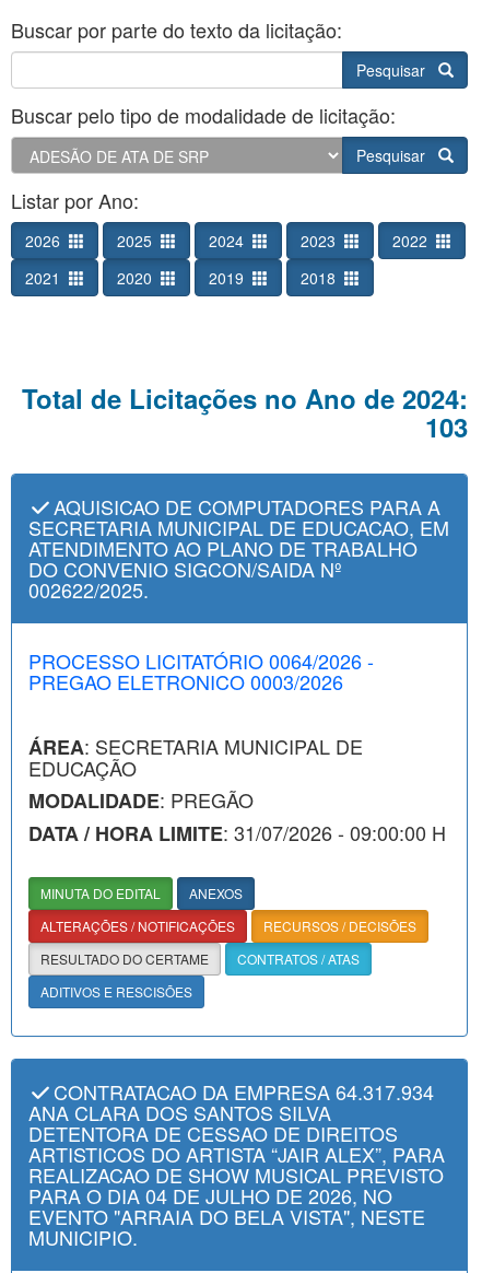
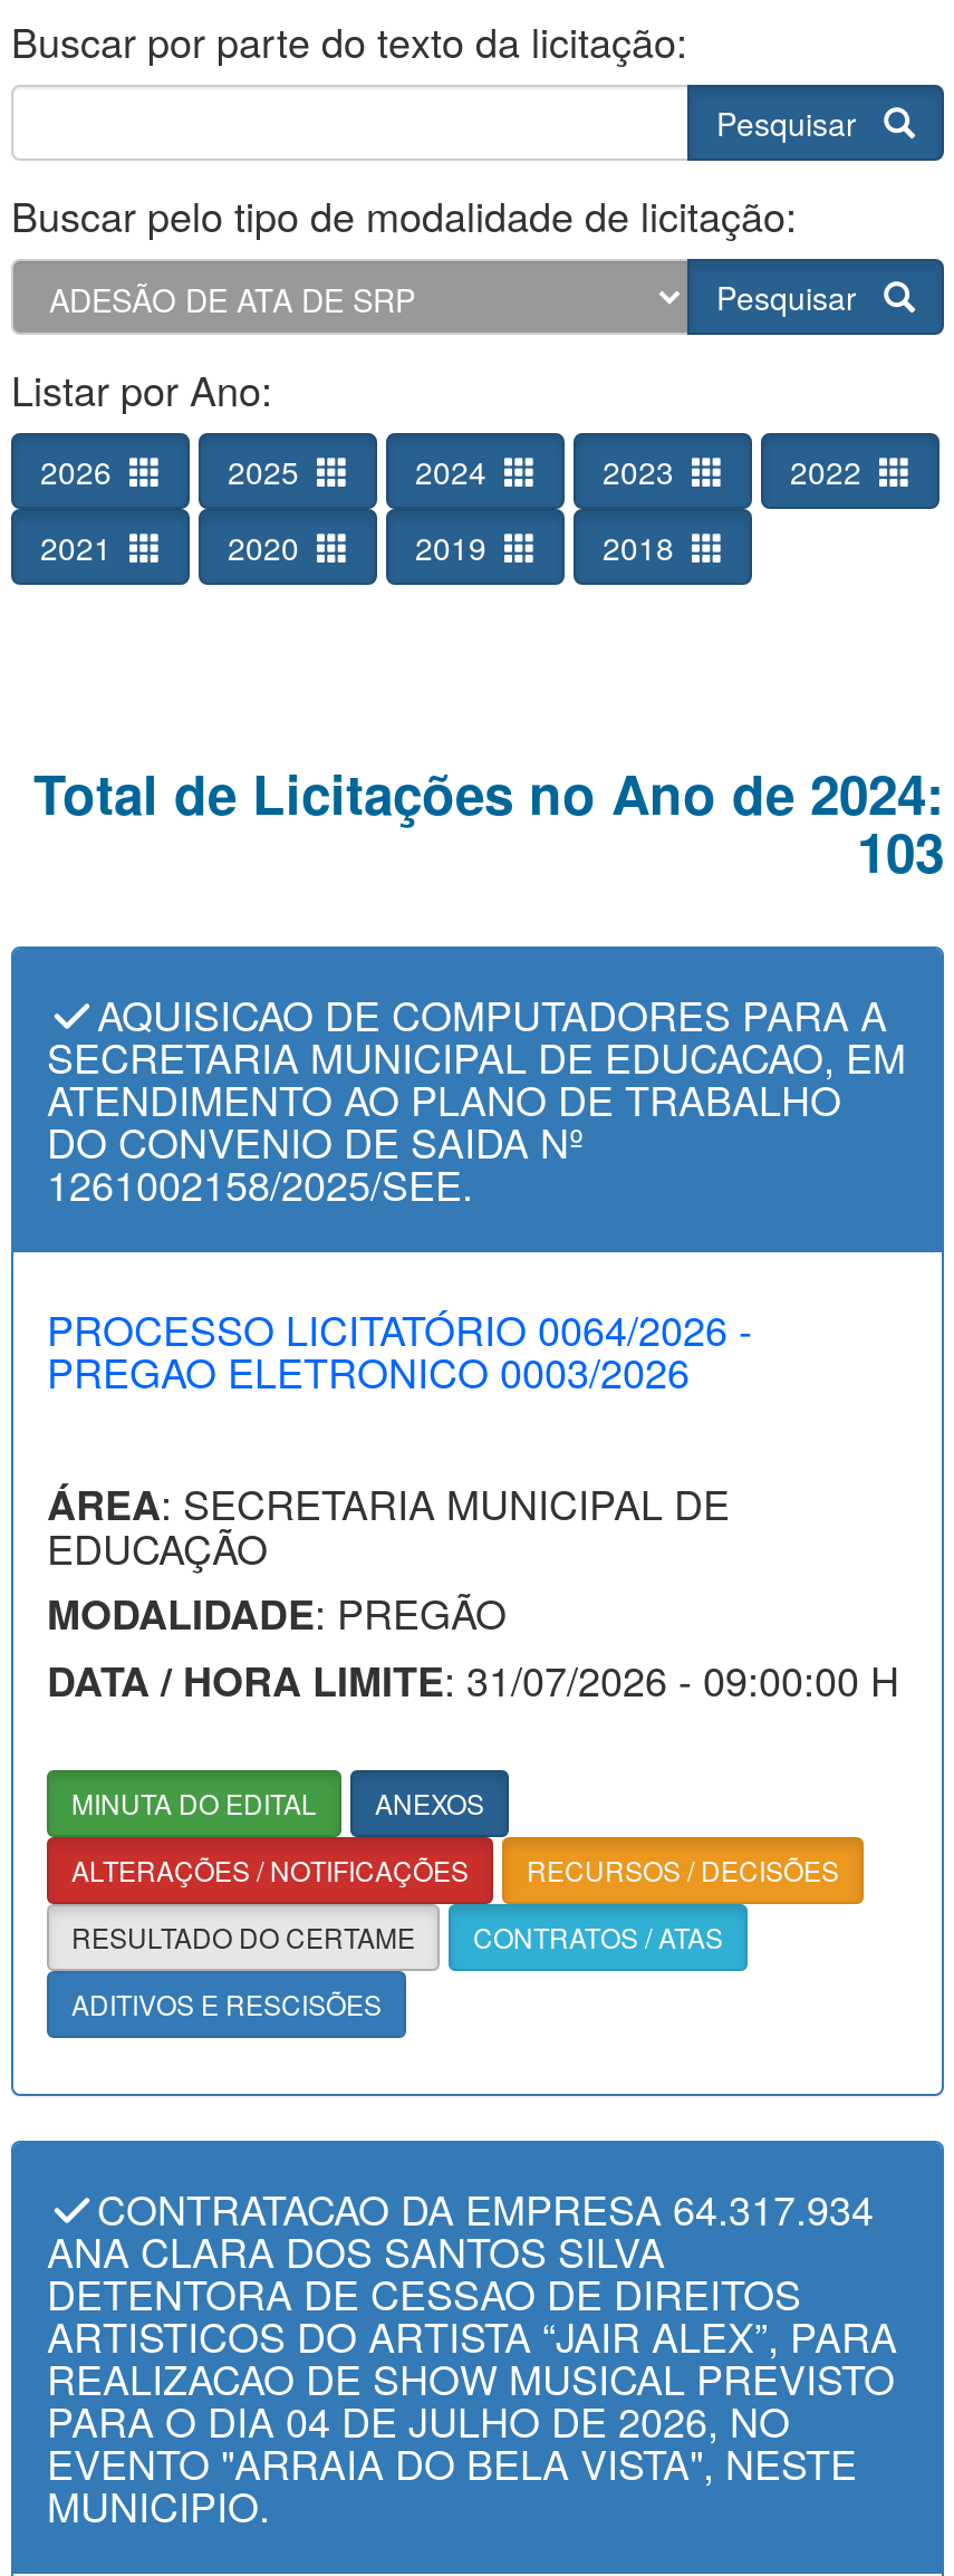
[28,554,342,604] DO CONVENIO SIGCON/SAIDA Nº | 002622/2025. -> [47,1112,585,1212] DO CONVENIO DE SAIDA Nº | 1261002158/2025/SEE.

